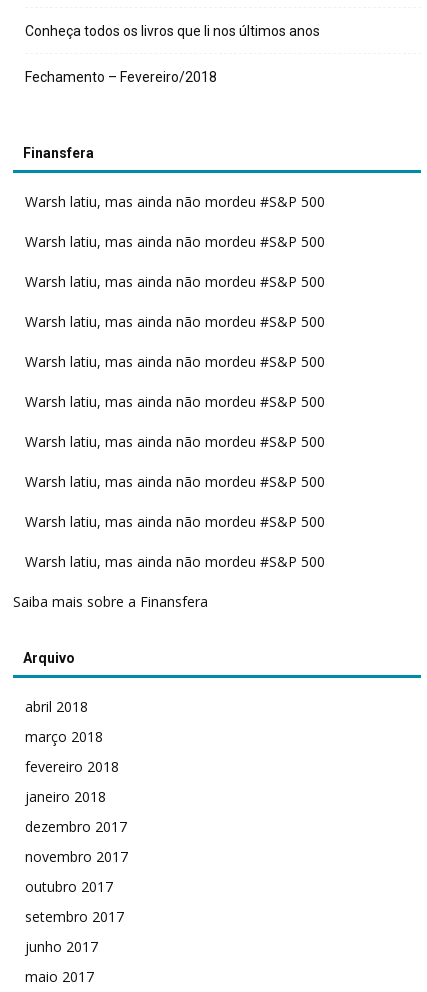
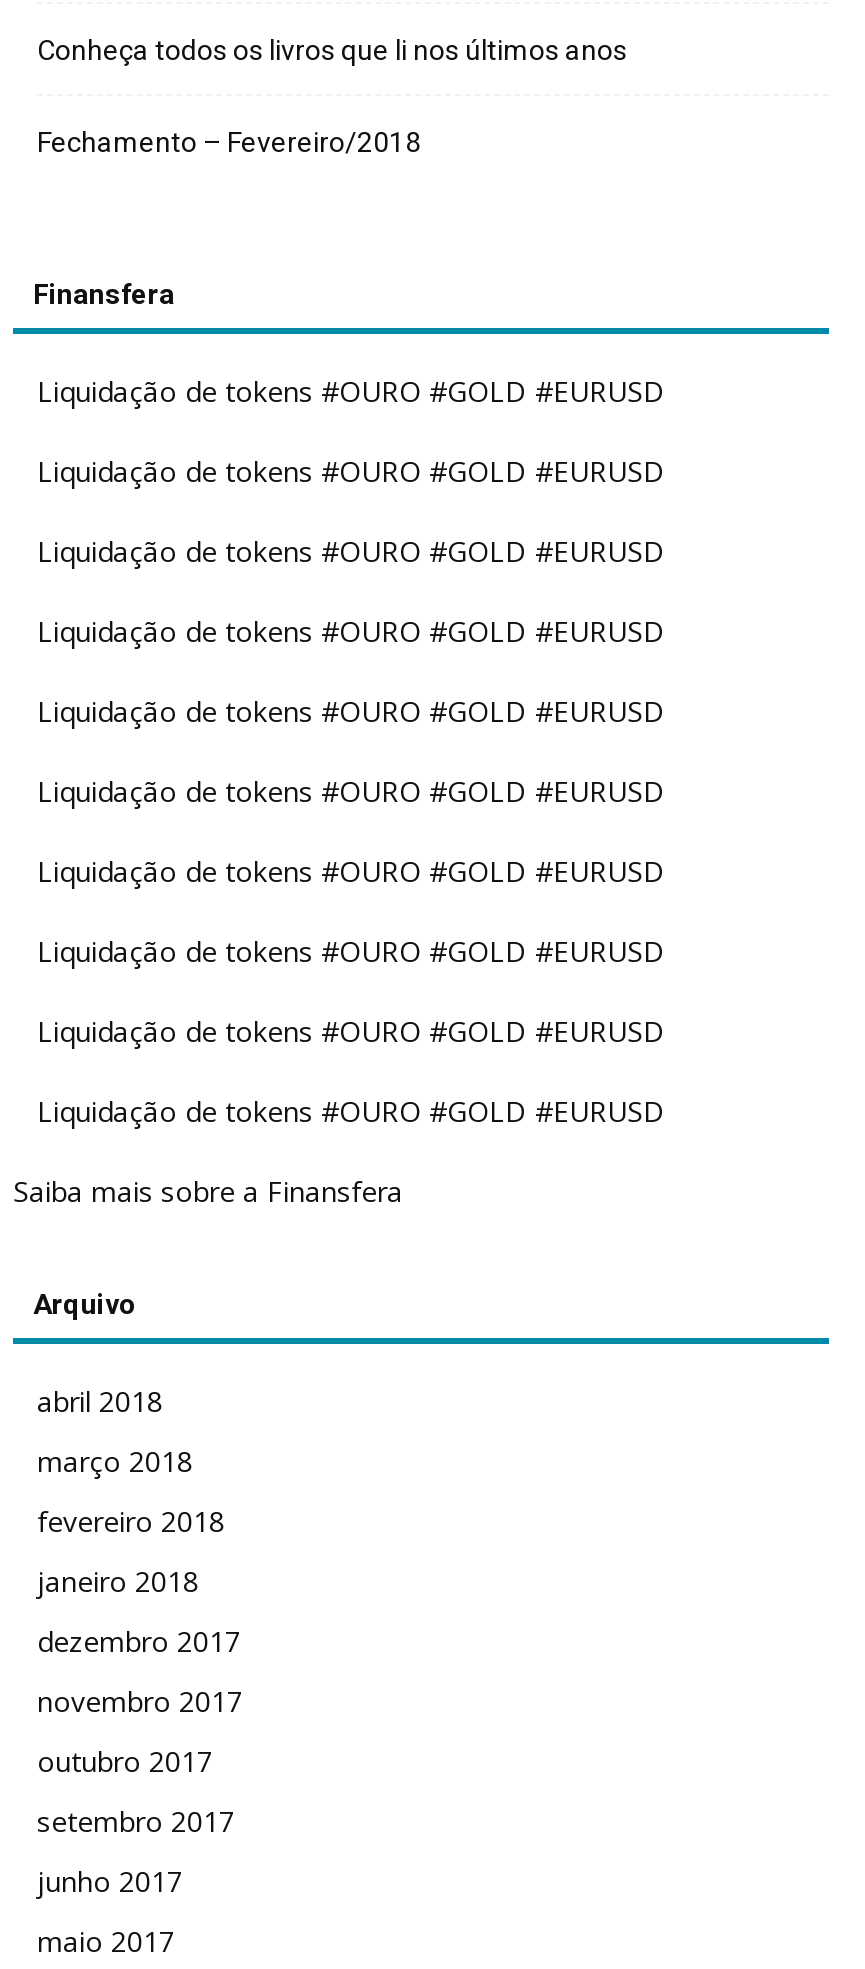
[25,192,325,211] Warsh latiu, mas ainda não mordeu #S&P 500 -> [37,372,665,410] Liquidação de tokens #OURO #GOLD #EURUSD
[25,232,325,251] Warsh latiu, mas ainda não mordeu #S&P 500 -> [37,452,665,490] Liquidação de tokens #OURO #GOLD #EURUSD
[25,272,325,291] Warsh latiu, mas ainda não mordeu #S&P 500 -> [37,532,665,570] Liquidação de tokens #OURO #GOLD #EURUSD
[25,312,325,331] Warsh latiu, mas ainda não mordeu #S&P 500 -> [37,612,665,650] Liquidação de tokens #OURO #GOLD #EURUSD
[25,352,325,371] Warsh latiu, mas ainda não mordeu #S&P 500 -> [37,692,665,730] Liquidação de tokens #OURO #GOLD #EURUSD
[25,392,325,411] Warsh latiu, mas ainda não mordeu #S&P 500 -> [37,772,665,810] Liquidação de tokens #OURO #GOLD #EURUSD
[25,432,325,451] Warsh latiu, mas ainda não mordeu #S&P 500 -> [37,852,665,890] Liquidação de tokens #OURO #GOLD #EURUSD
[25,472,325,491] Warsh latiu, mas ainda não mordeu #S&P 500 -> [37,932,665,970] Liquidação de tokens #OURO #GOLD #EURUSD
[25,512,325,531] Warsh latiu, mas ainda não mordeu #S&P 500 -> [37,1012,665,1050] Liquidação de tokens #OURO #GOLD #EURUSD
[25,552,325,571] Warsh latiu, mas ainda não mordeu #S&P 500 -> [37,1092,665,1130] Liquidação de tokens #OURO #GOLD #EURUSD

